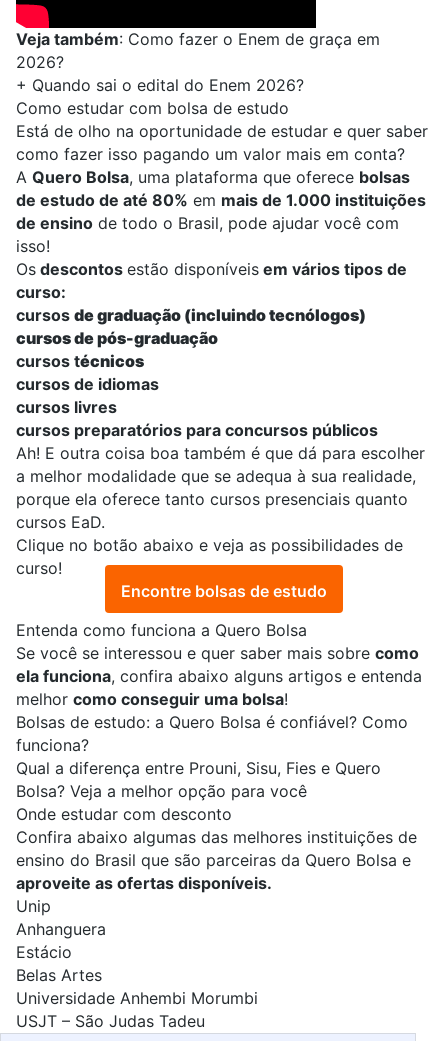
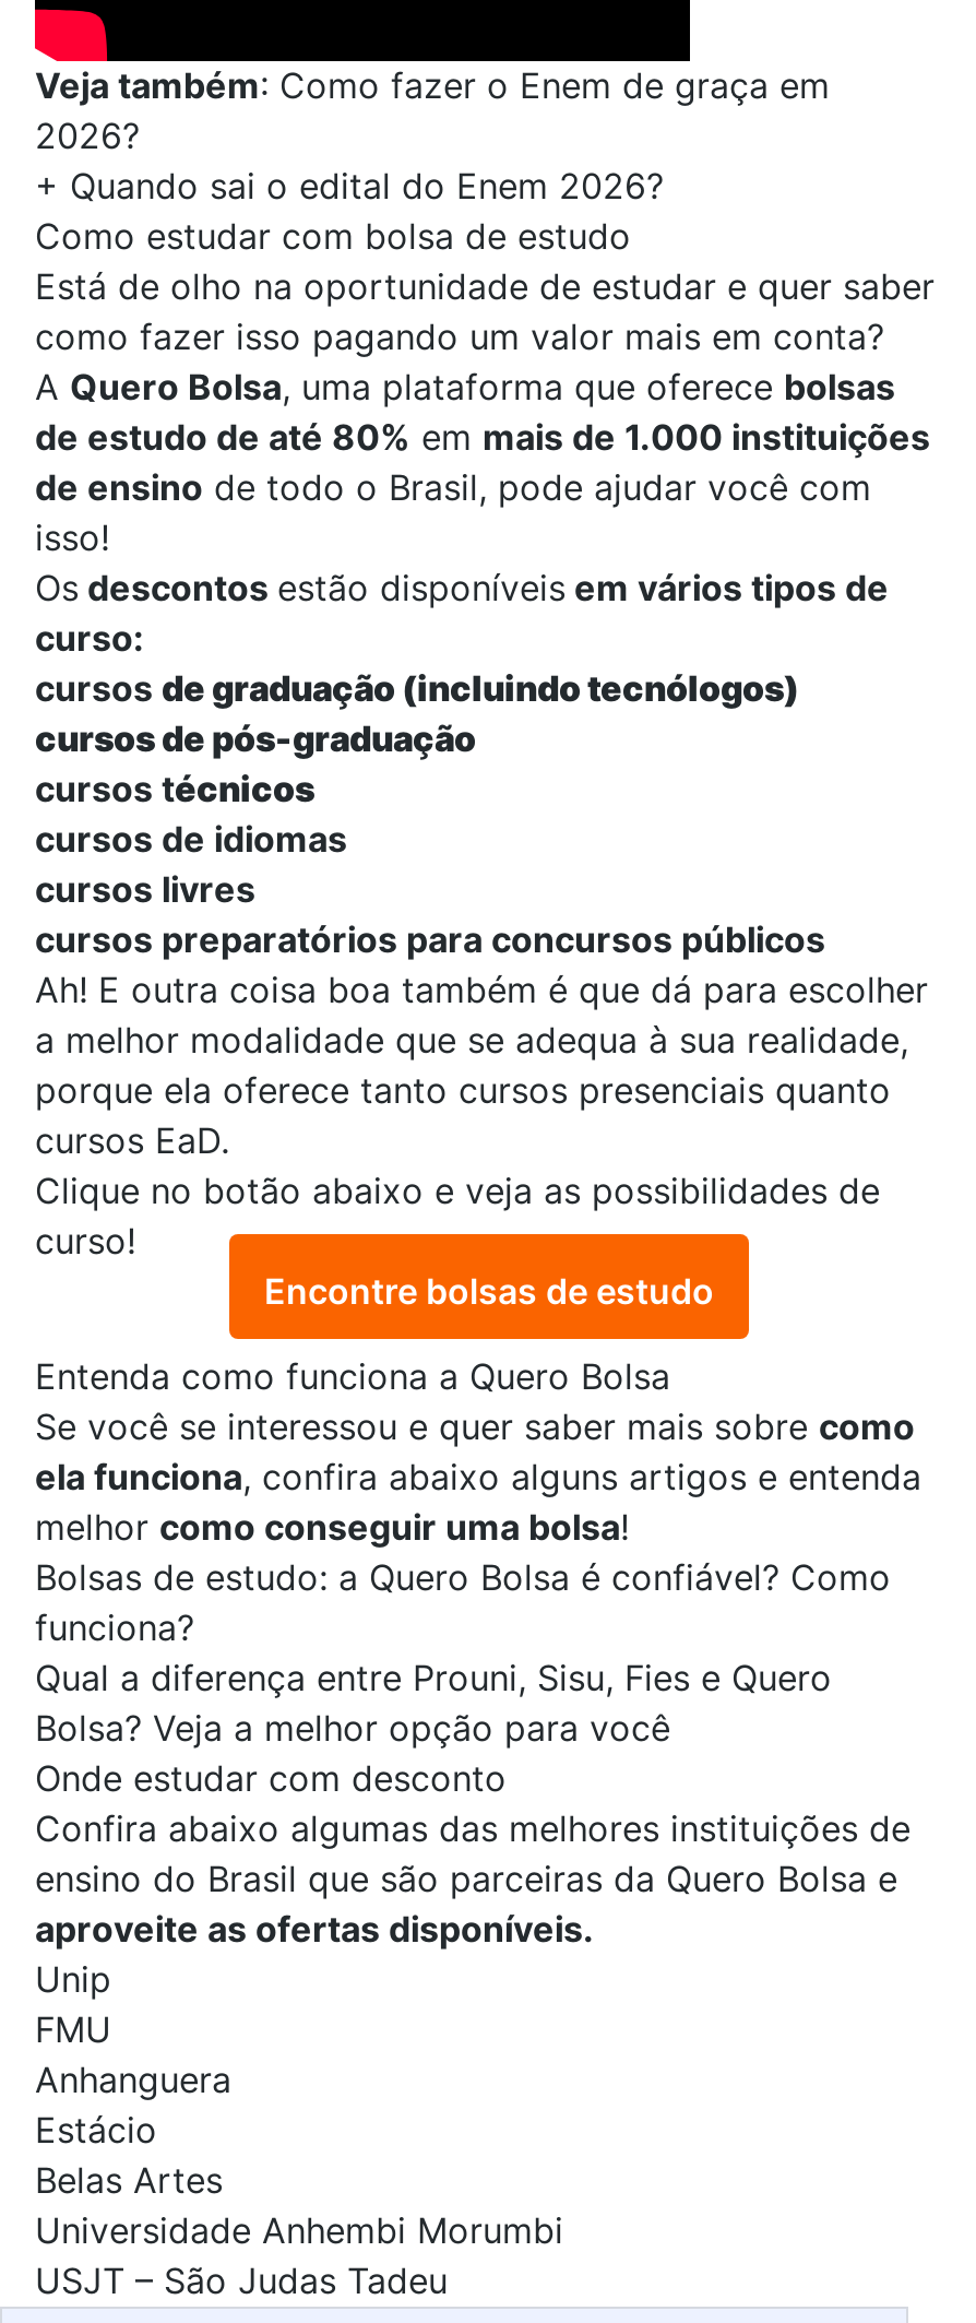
none -> [35,2008,111,2052] FMU

